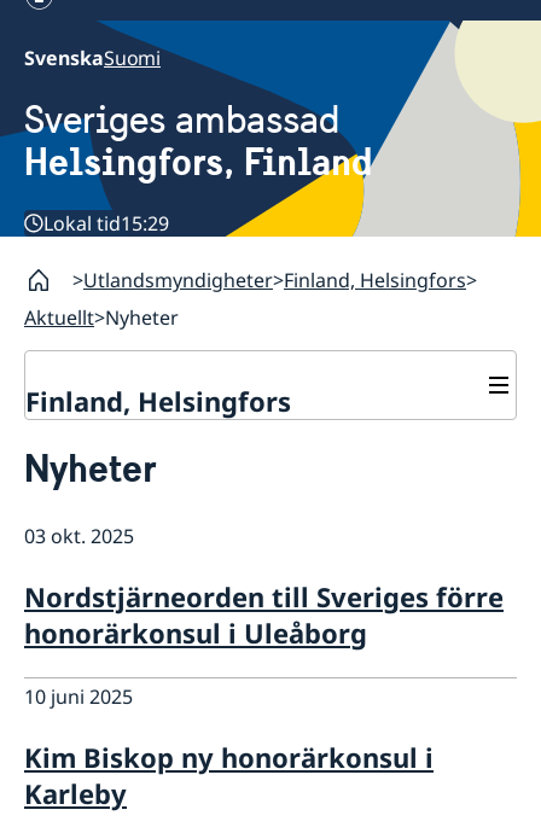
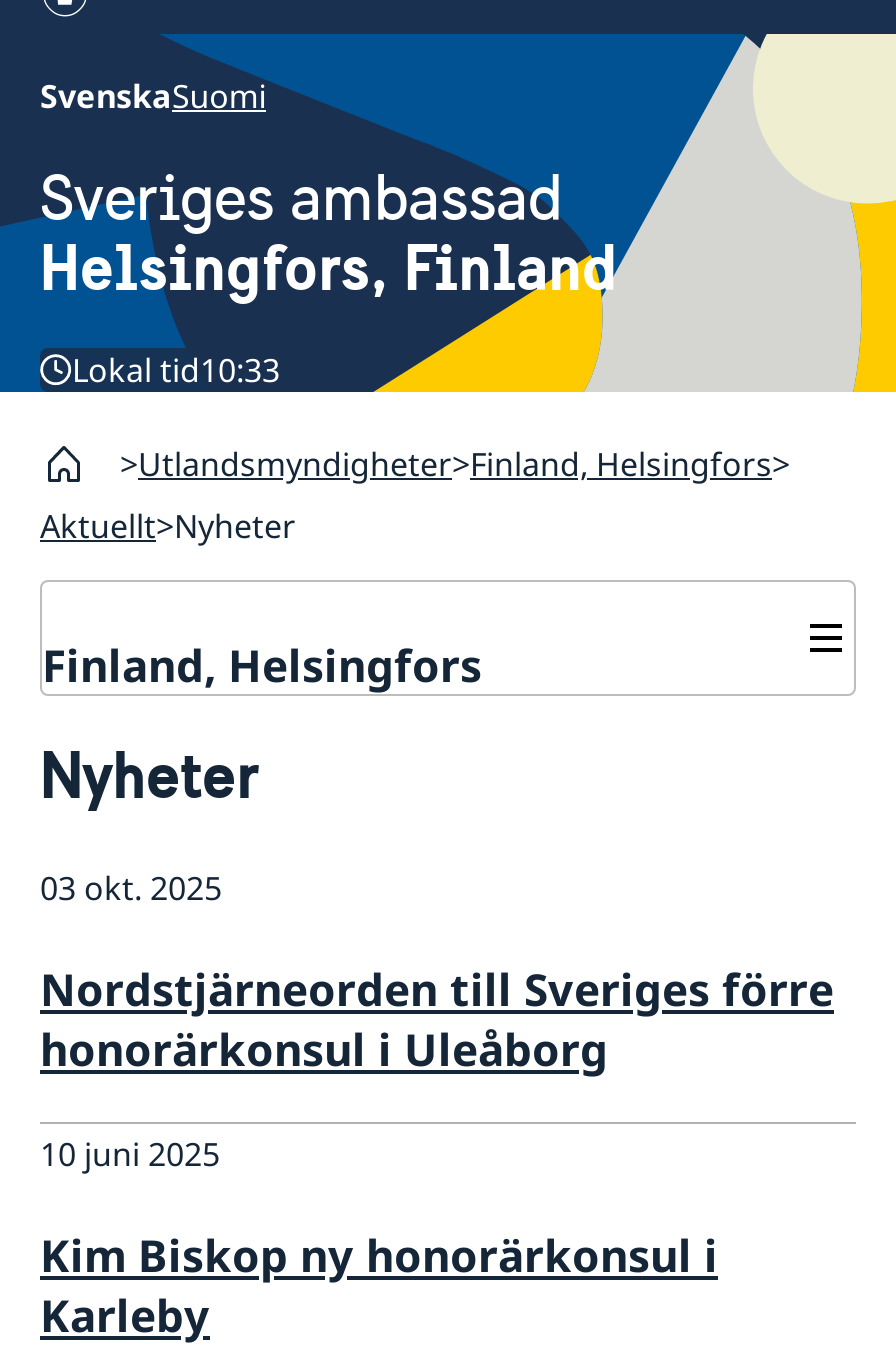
[43,211,169,237] Lokal tid15:29 -> [72,349,280,393] Lokal tid10:33

